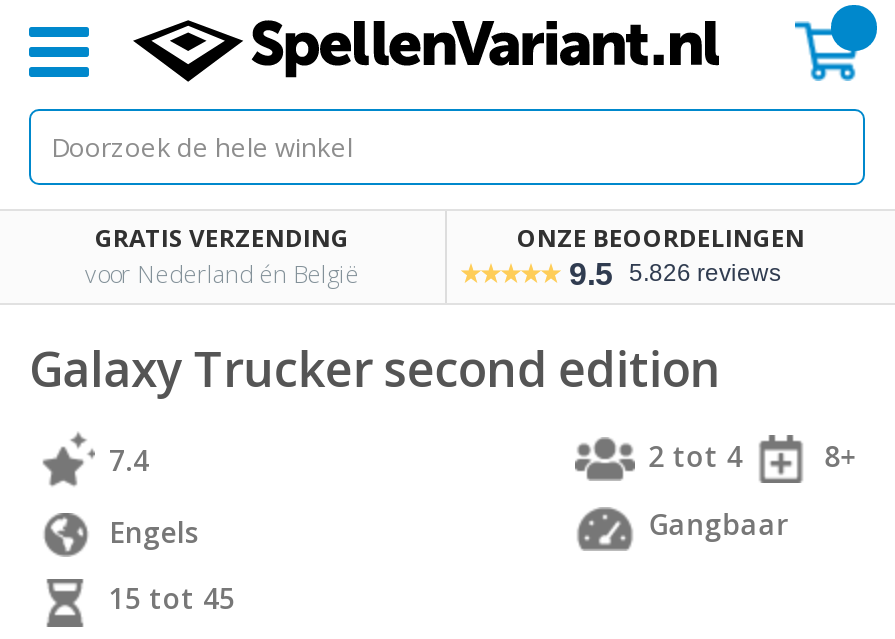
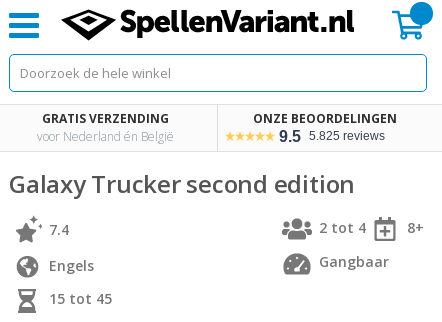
[569,257,781,291] 9.5 5.826 reviews -> [279,128,385,145] 9.5 5.825 reviews

